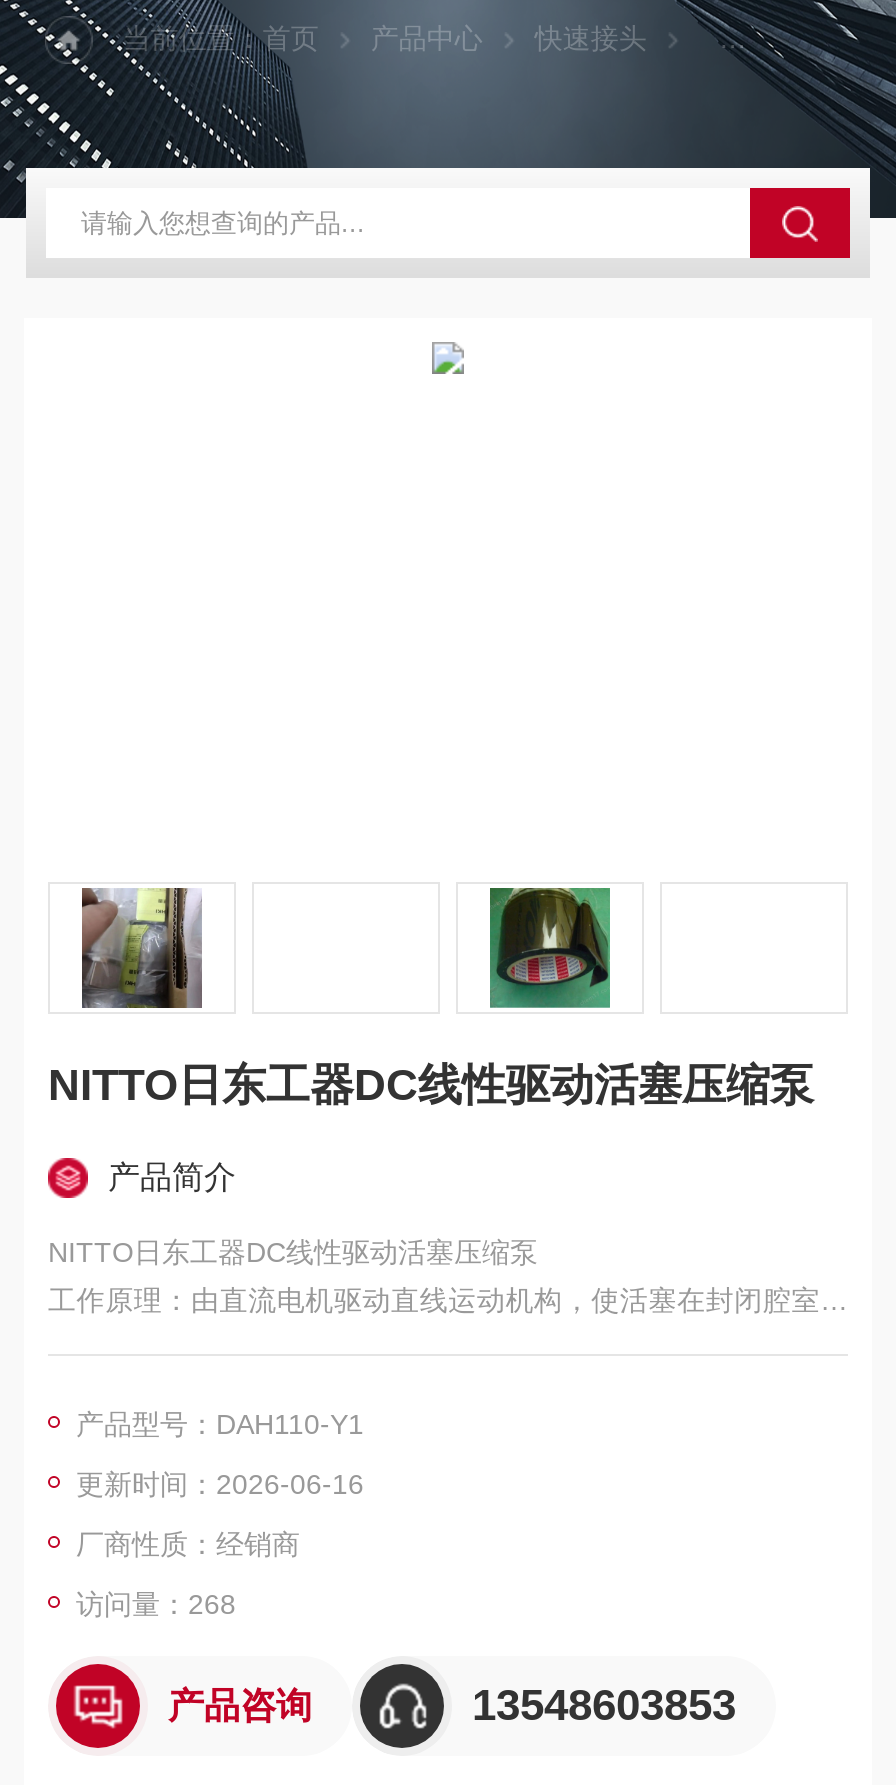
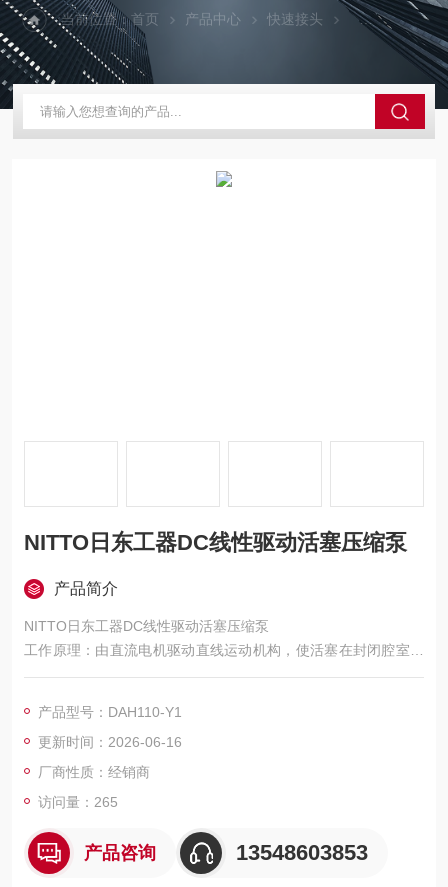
[80,886,204,1010] [image] -> none
[488,886,612,1010] [image] -> none
[76,1588,236,1620] 访问量：268 -> [38,794,118,810] 访问量：265

